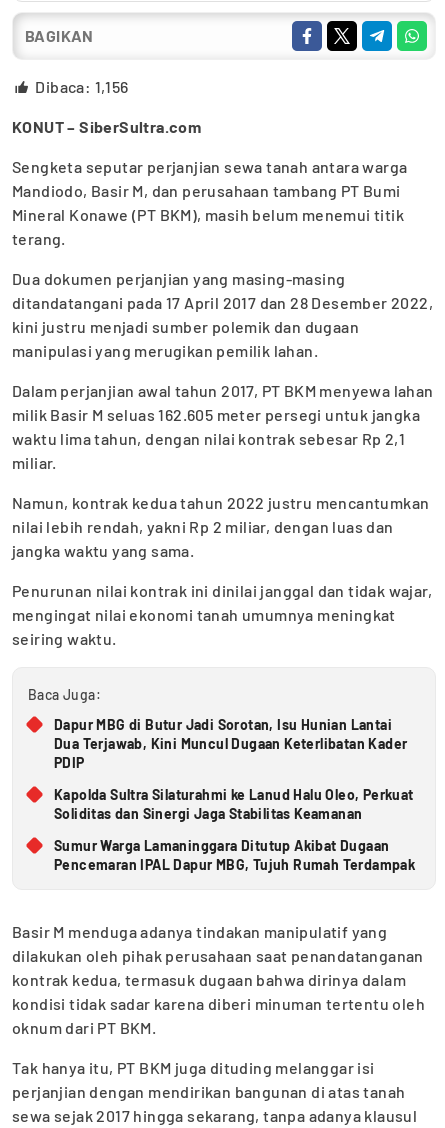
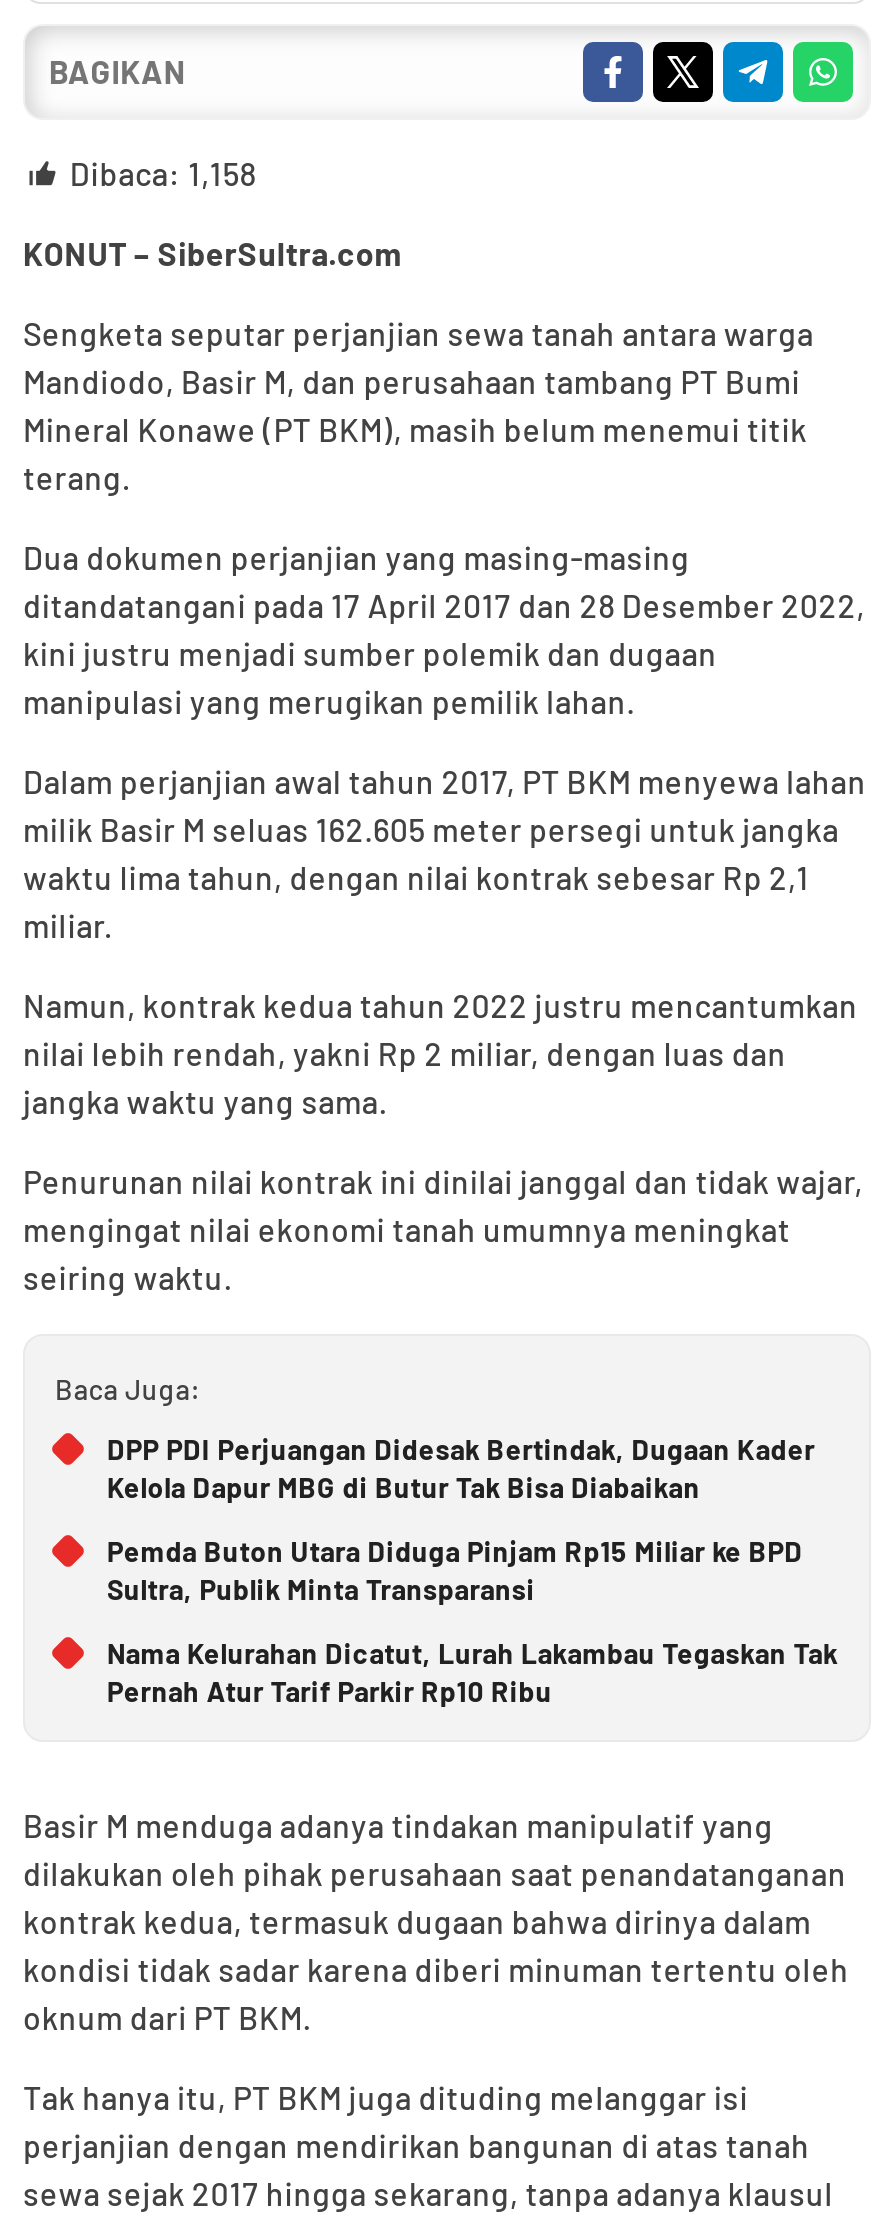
[35,77,129,96] Dibaca: 1,156 -> [70,154,256,192] Dibaca: 1,158
[54,716,407,771] Dapur MBG di Butur Jadi Sorotan, Isu Hunian Lantai | Dua Terjawab, Kini Muncul Dugaan Keterlibatan Kader | PDIP -> [107,1432,815,1504] DPP PDI Perjuangan Didesak Bertindak, Dugaan Kader | Kelola Dapur MBG di Butur Tak Bisa Diabaikan
[54,786,414,822] Kapolda Sultra Silaturahmi ke Lanud Halu Oleo, Perkuat | Soliditas dan Sinergi Jaga Stabilitas Keamanan -> [107,1534,803,1606] Pemda Buton Utara Diduga Pinjam Rp15 Miliar ke BPD | Sultra, Publik Minta Transparansi
[54,837,415,873] Sumur Warga Lamaninggara Ditutup Akibat Dugaan | Pencemaran IPAL Dapur MBG, Tujuh Rumah Terdampak -> [107,1636,838,1708] Nama Kelurahan Dicatut, Lurah Lakambau Tegaskan Tak | Pernah Atur Tarif Parkir Rp10 Ribu

